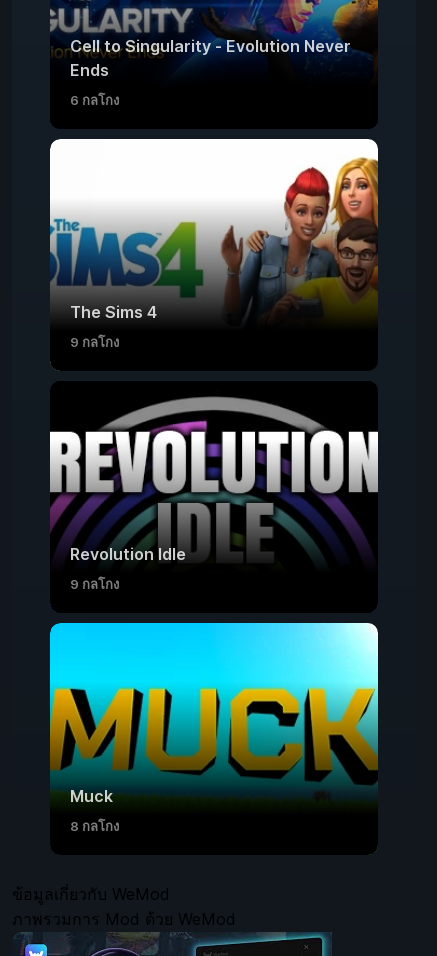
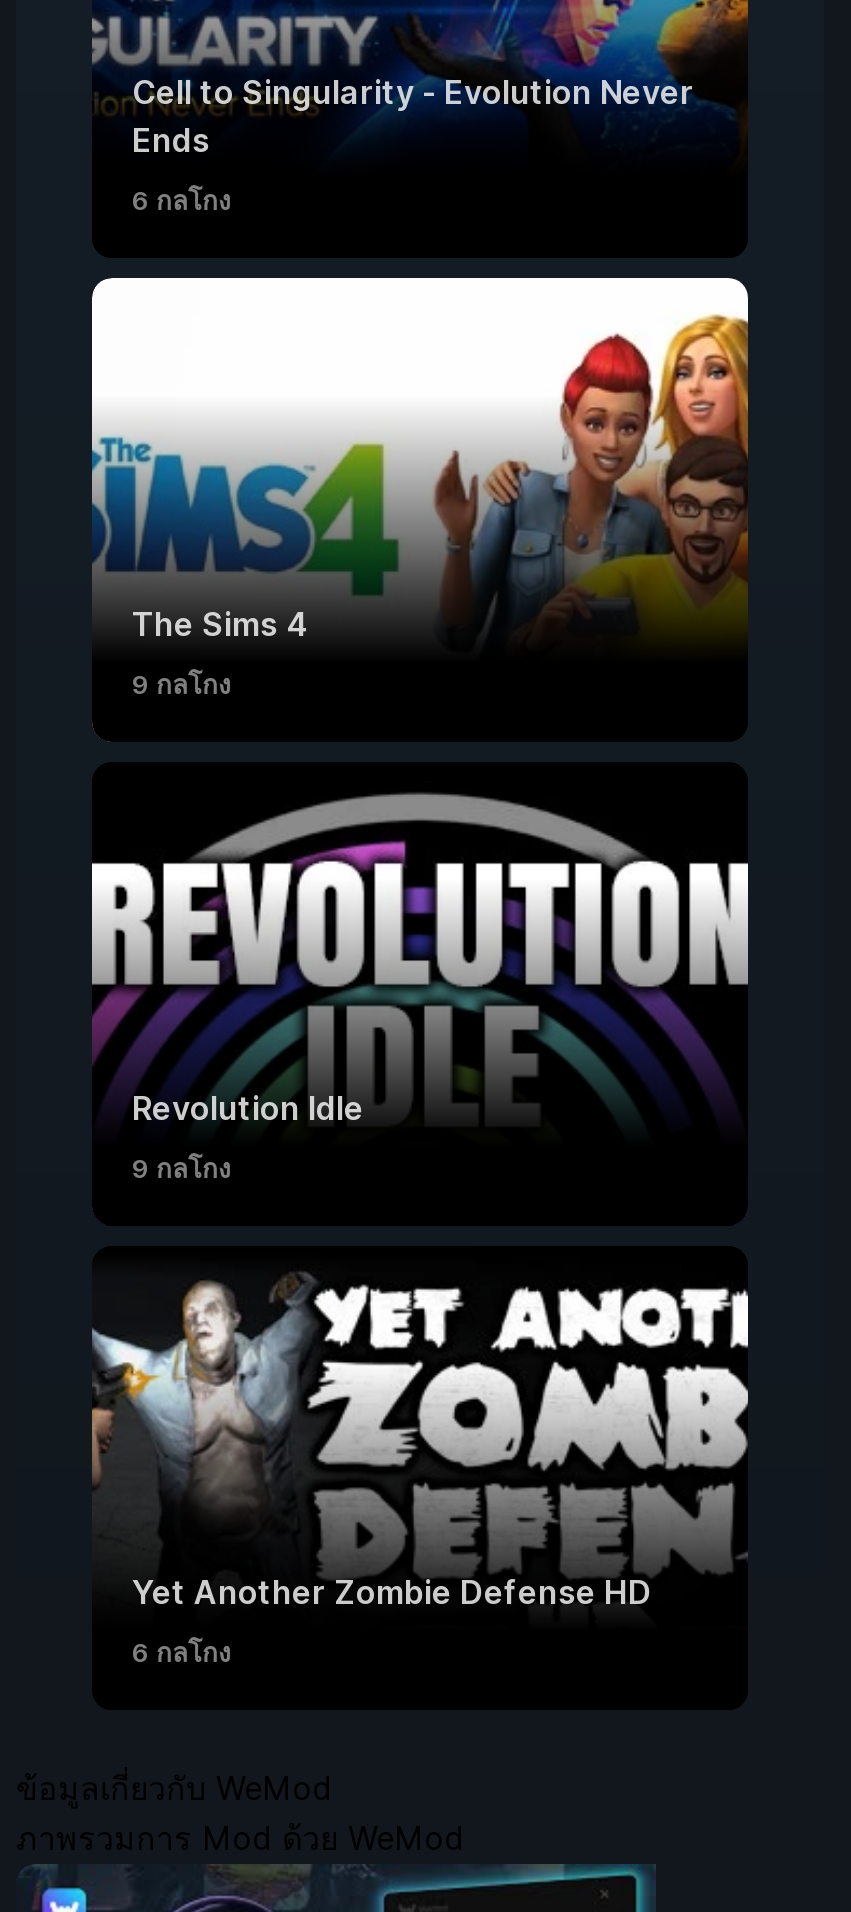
[49,622,379,806] [image] | Muck -> [90,1246,750,1612] [image] | Yet Another Zombie Defense HD
[70,818,119,834] 8 กลโกง -> [132,1636,230,1668] 6 กลโกง

